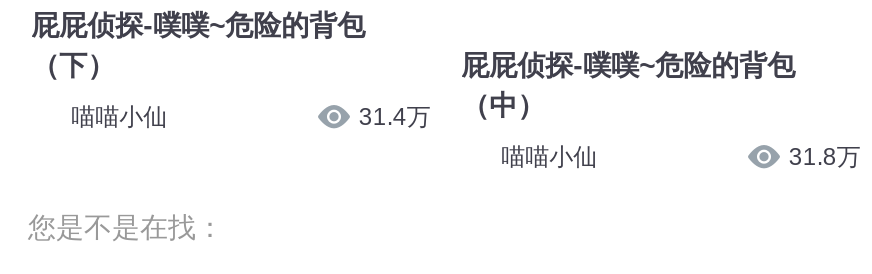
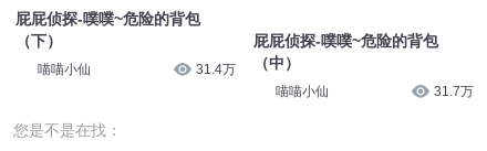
[789,144,861,172] 31.8万 -> [434,84,474,100] 31.7万

